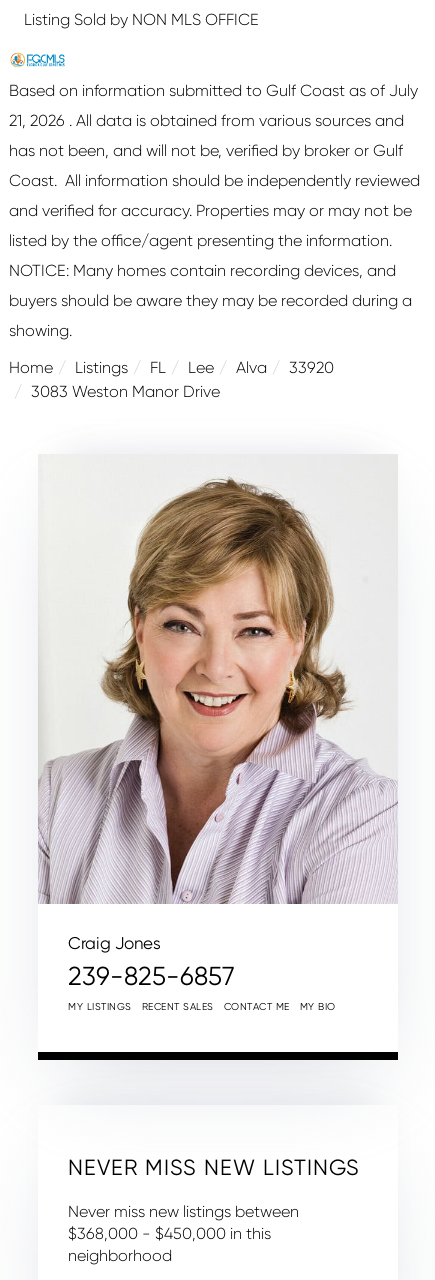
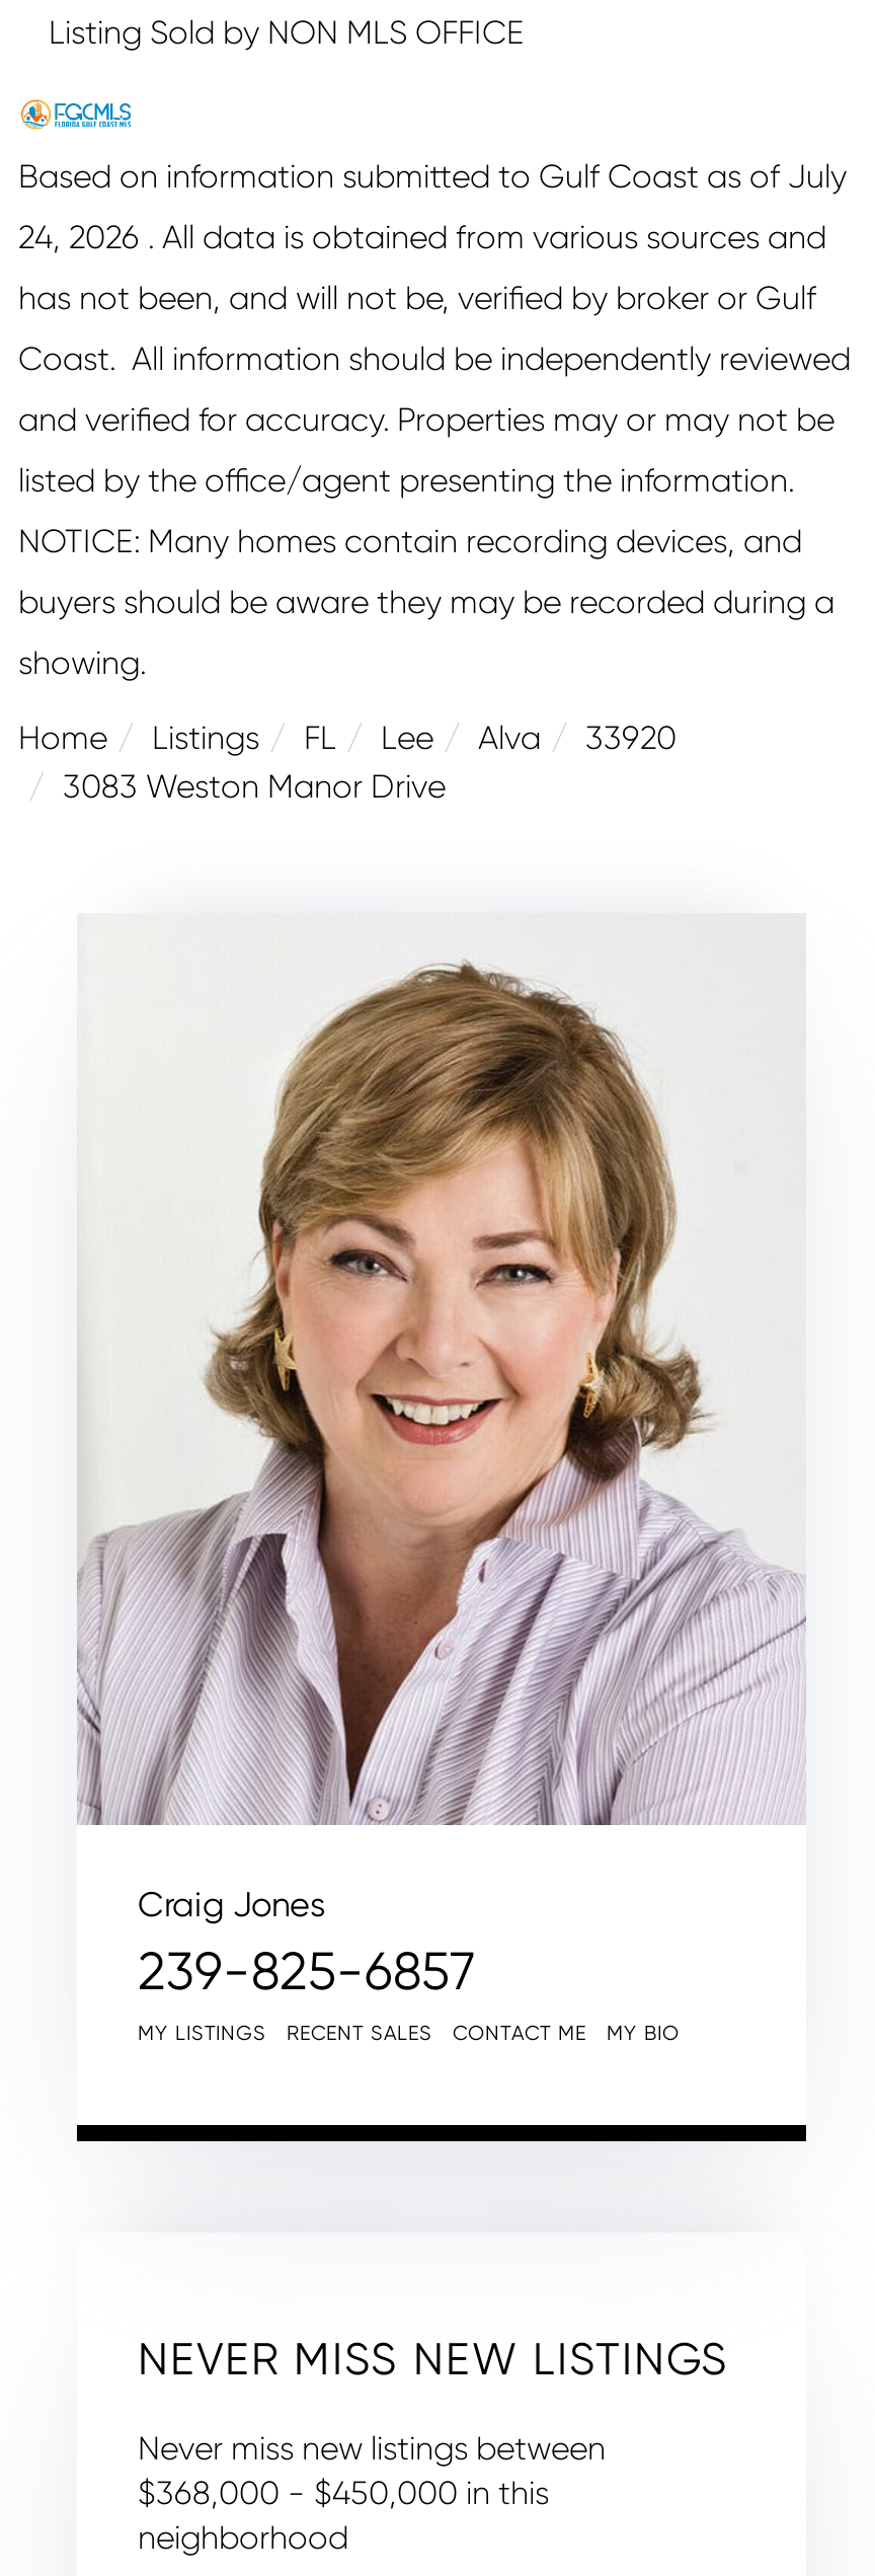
[9,111,404,130] 21, 2026 . All data is obtained from various sources and -> [18,217,826,256] 24, 2026 . All data is obtained from various sources and

